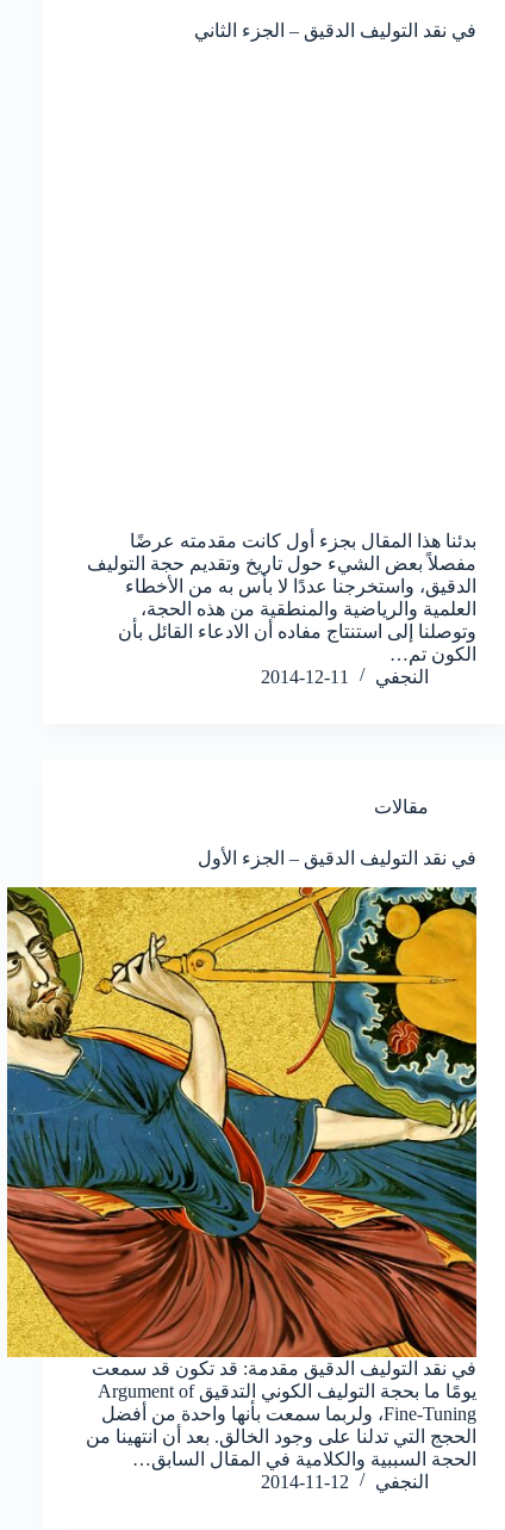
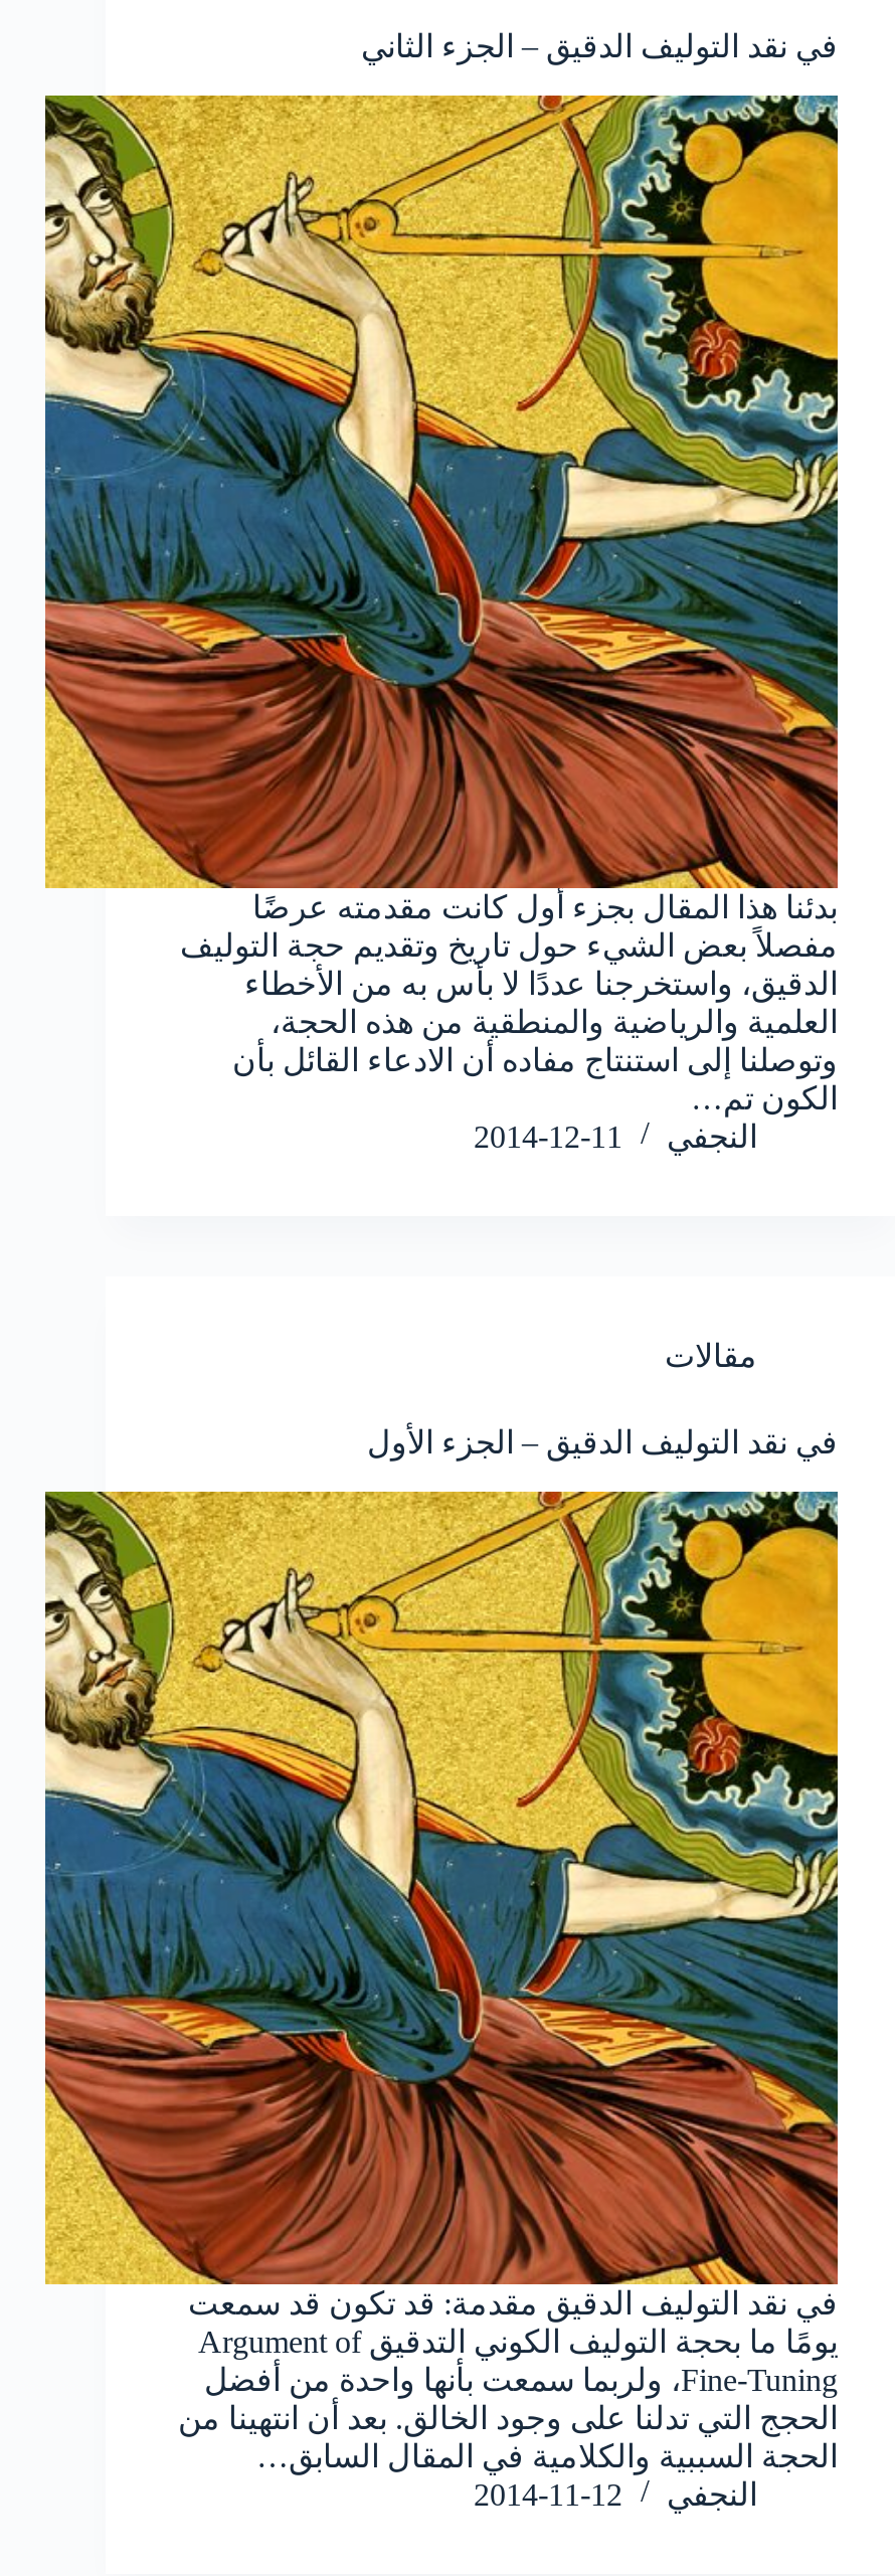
none -> [43,94,840,890] [image]

